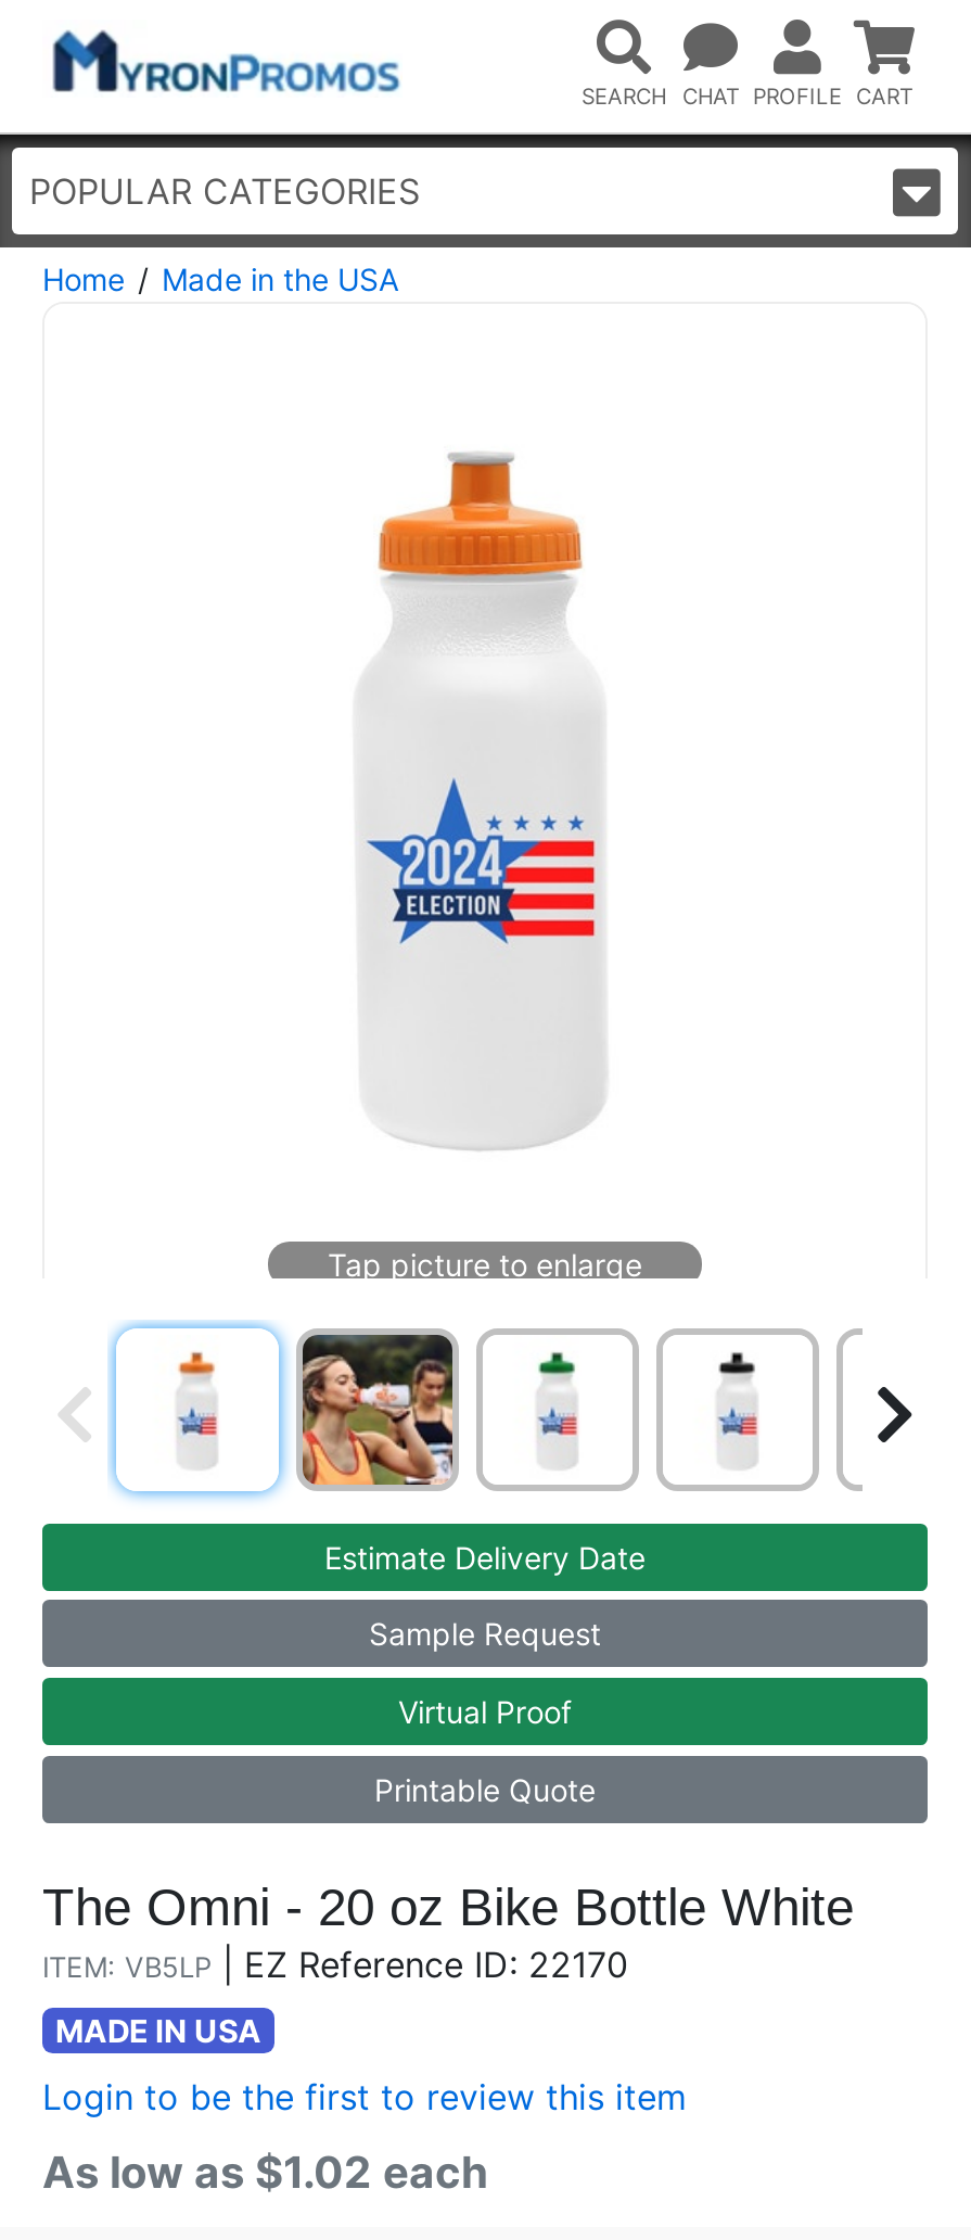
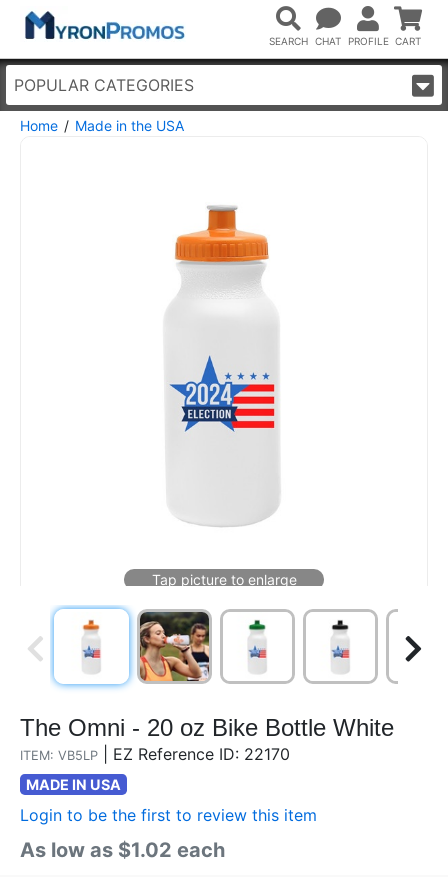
[40,1522,930,1825] [image] | Estimate Delivery Date | Sample Request | Virtual Proof | Printable Quote -> none

